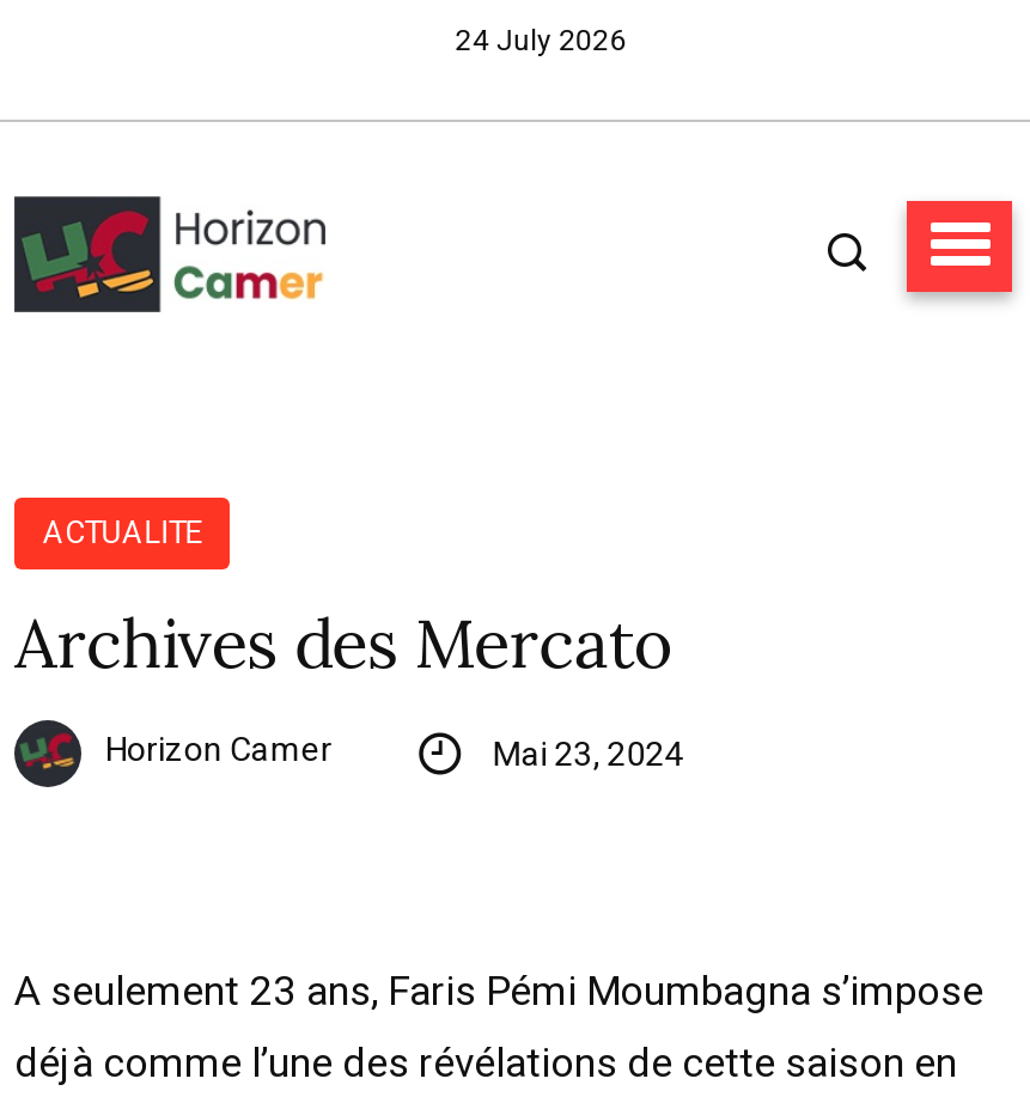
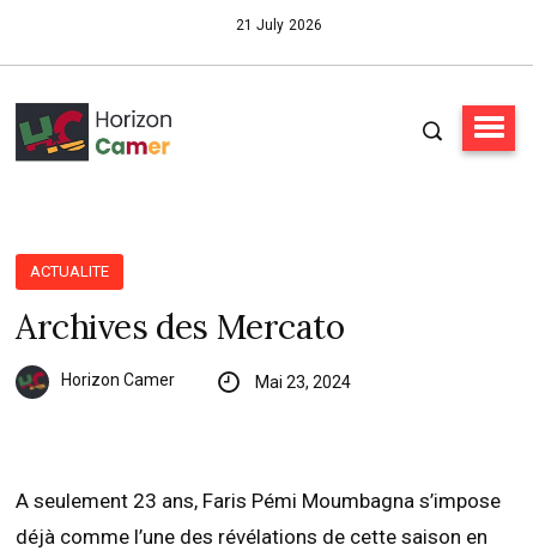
[455,24,626,57] 24 July 2026 -> [236,17,322,34] 21 July 2026

